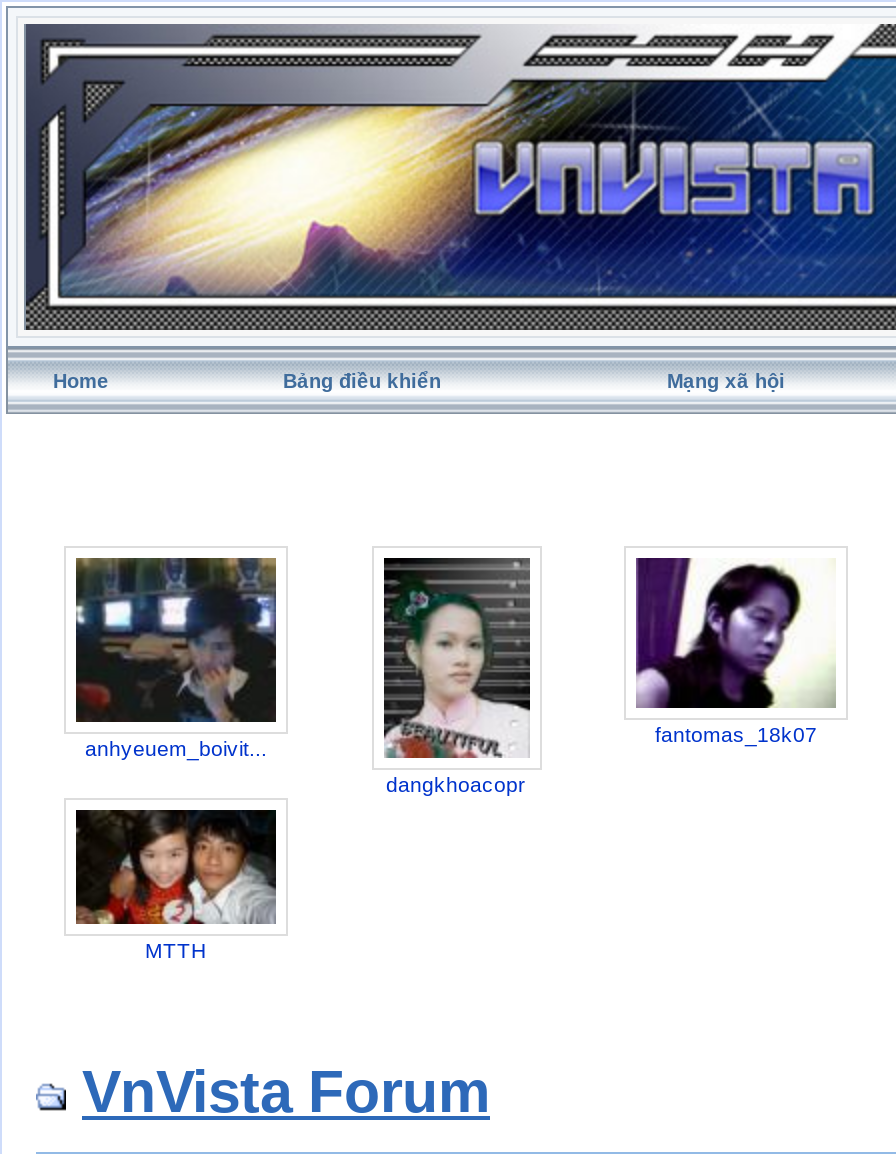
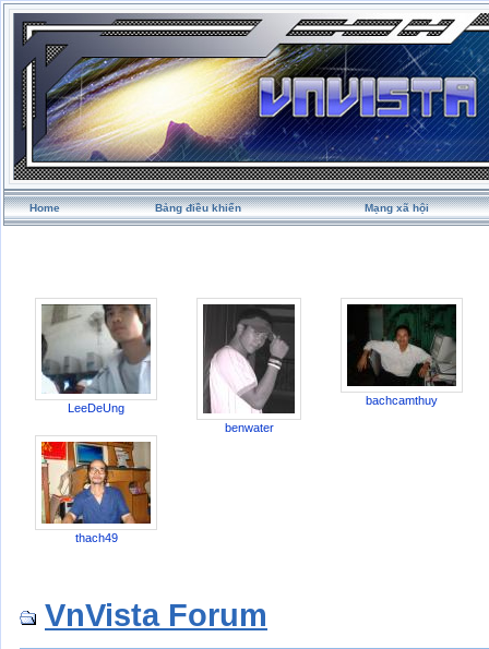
[74,558,278,760] [image] | anhyeuem_boivit... -> [41,304,151,414] [image] | LeeDeUng
[372,558,540,796] [image] | dangkhoacopr -> [202,303,296,434] [image] | benwater
[634,556,836,746] [image] | fantomas_18k07 -> [346,303,457,407] [image] | bachcamthuy
[74,808,278,962] [image] | MTTH -> [40,443,152,544] [image] | thach49

